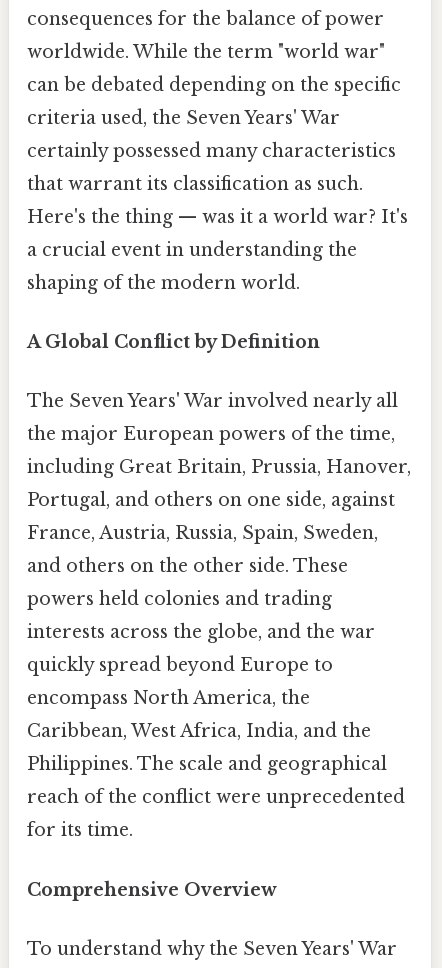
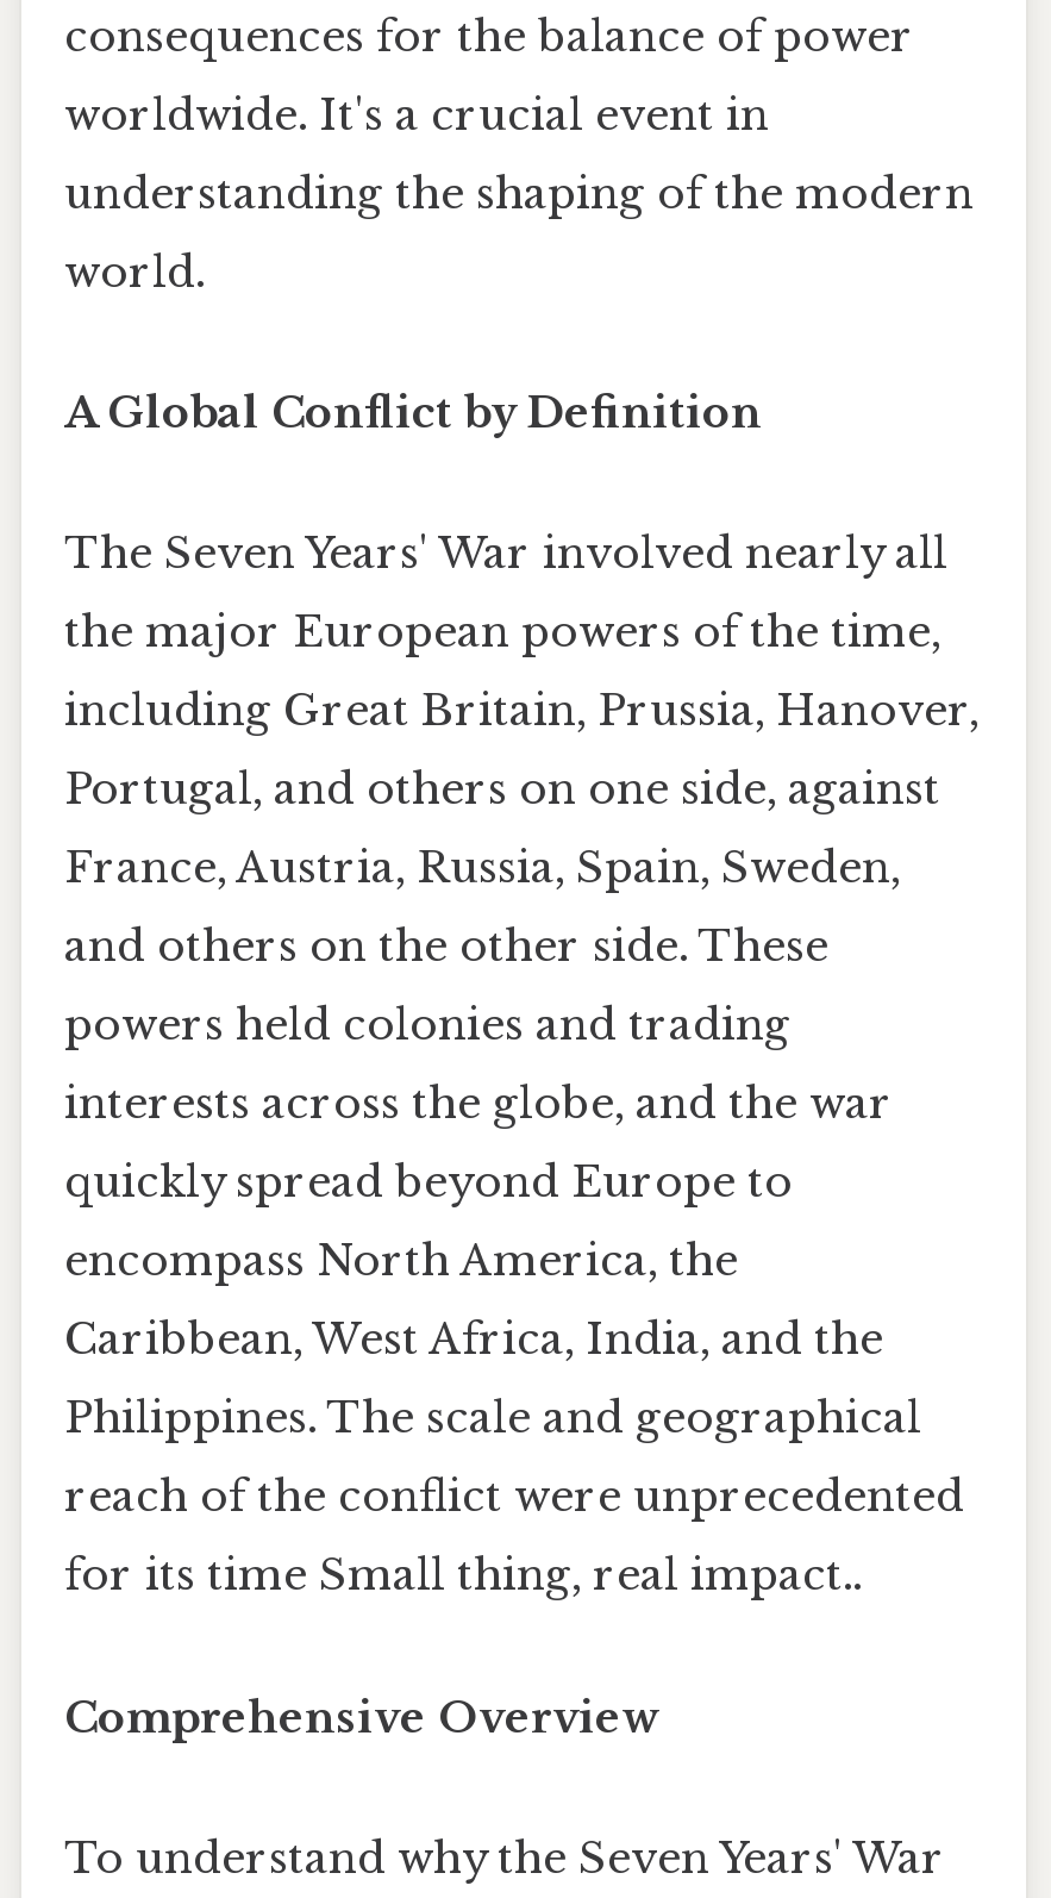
[27,41,408,294] worldwide. While the term "world war" | can be debated depending on the specific | criteria used, the Seven Years' War | certainly possessed many characteristics | that warrant its classification as such. | Here's the thing — was it a world war? It's | a crucial event in understanding the | shaping of the modern world. -> [64,89,974,298] worldwide. It's a crucial event in | understanding the shaping of the modern | world.
[27,819,133,841] for its time. -> [64,1550,862,1602] for its time Small thing, real impact..

